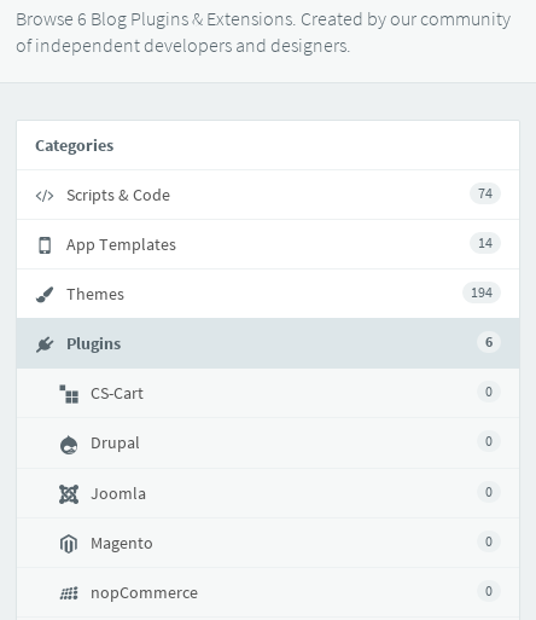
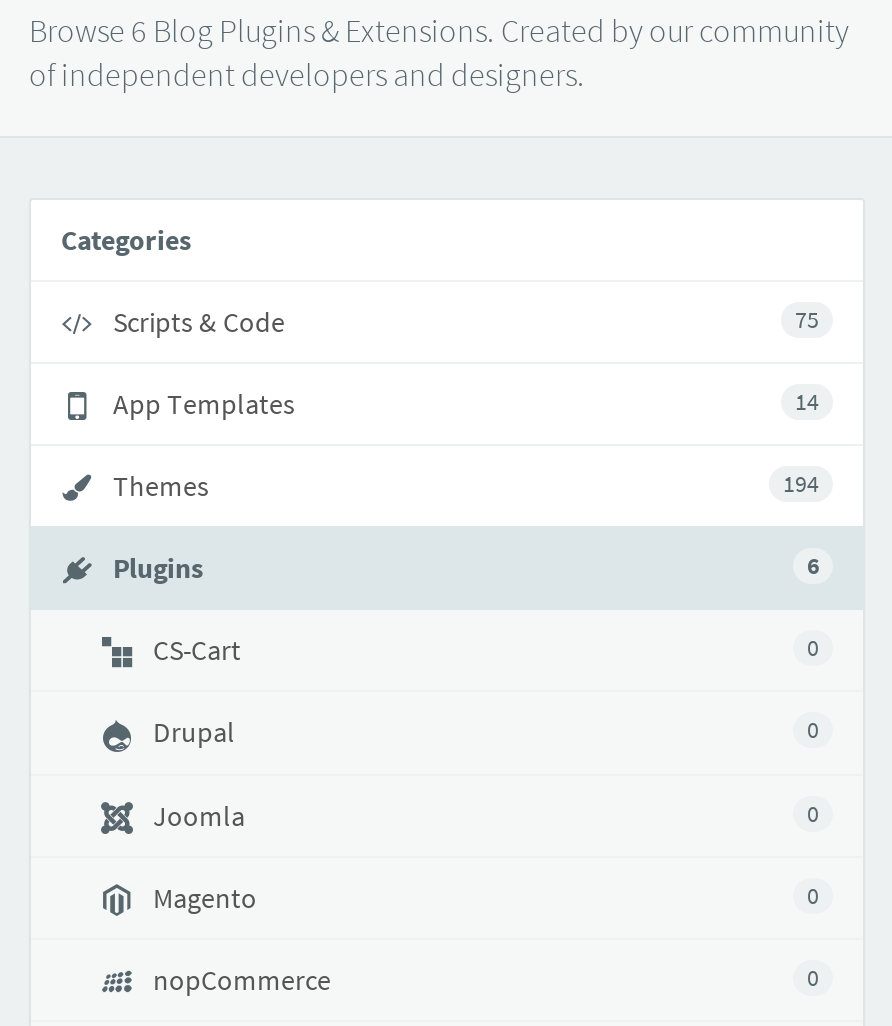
[478,184,493,202] 74 -> [795,304,819,334] 75

